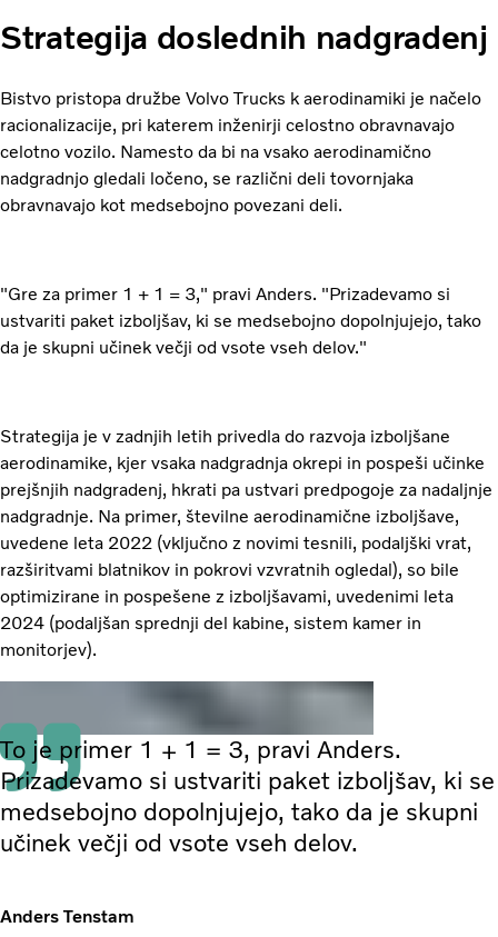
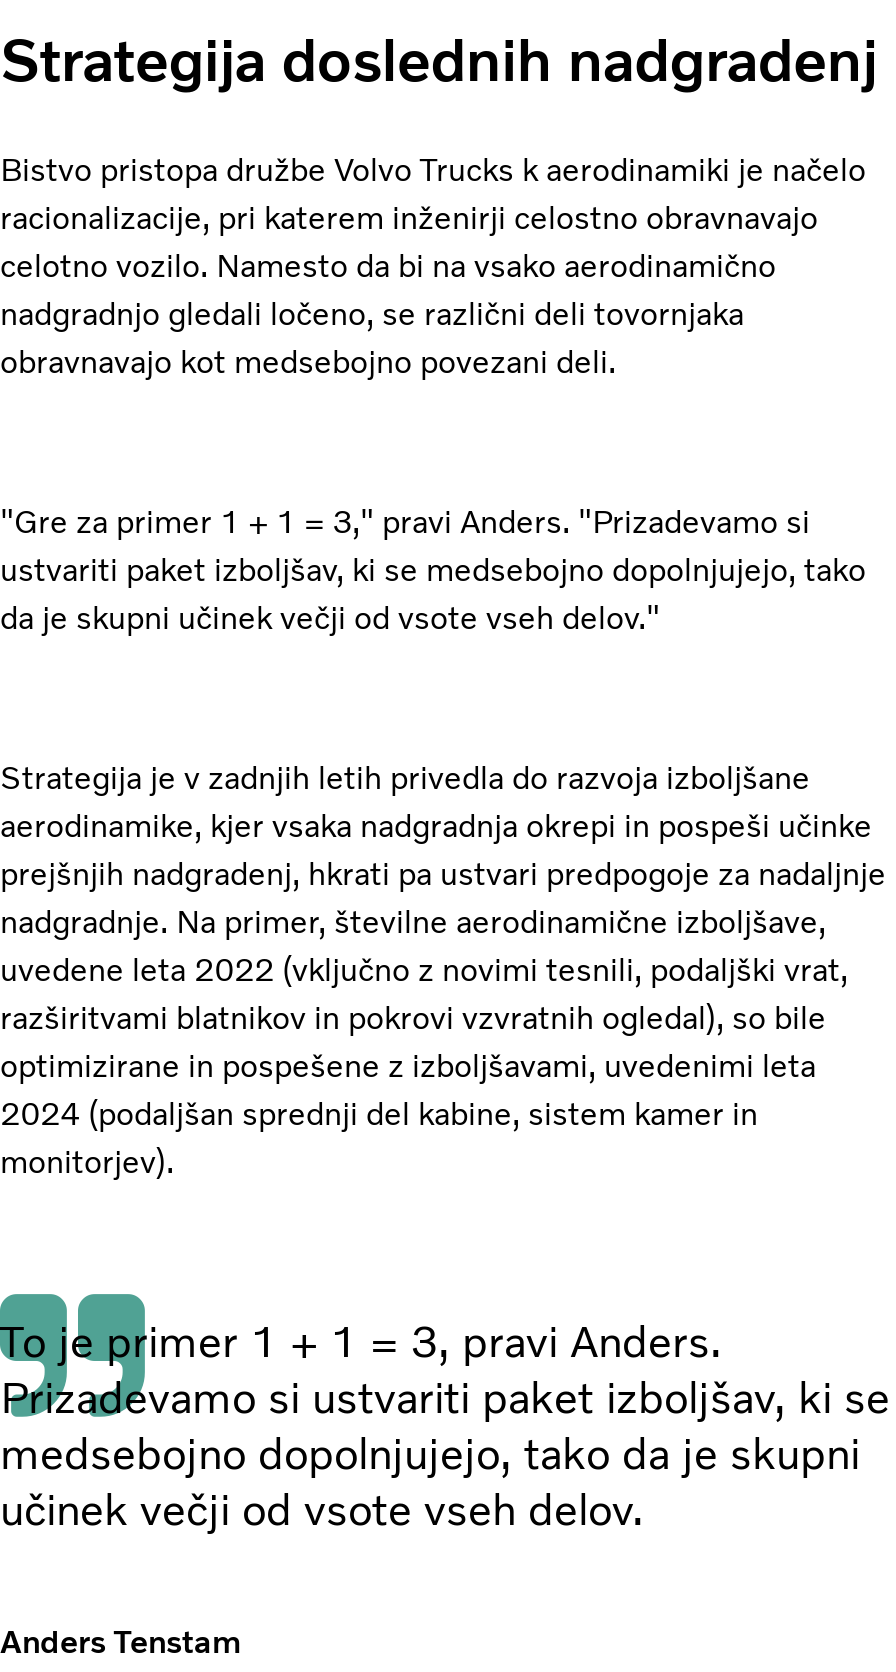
[3,680,375,732] [image] -> none

